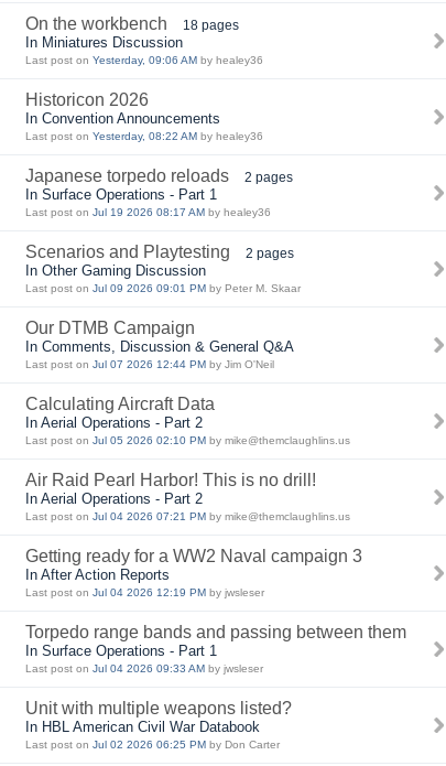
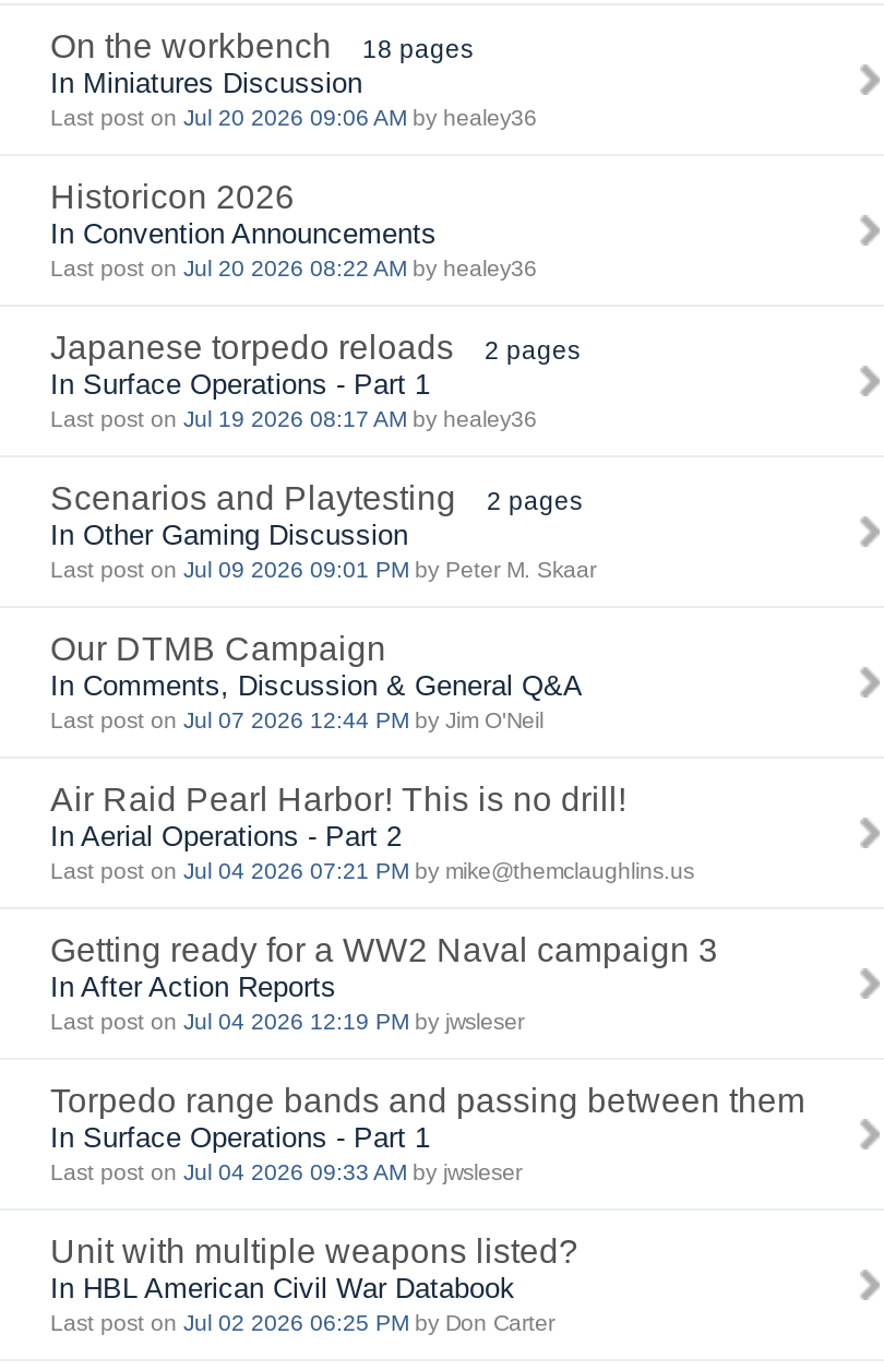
[25,54,263,66] Last post on Yesterday, 09:06 AM by healey36 -> [50,106,537,130] Last post on Jul 20 2026 09:06 AM by healey36
[25,130,263,142] Last post on Yesterday, 08:22 AM by healey36 -> [50,257,537,281] Last post on Jul 20 2026 08:22 AM by healey36
[25,395,350,446] Calculating Aircraft Data | In Aerial Operations - Part 2 | Last post on Jul 05 2026 02:10 PM by mike@themclaughlins.us -> none

